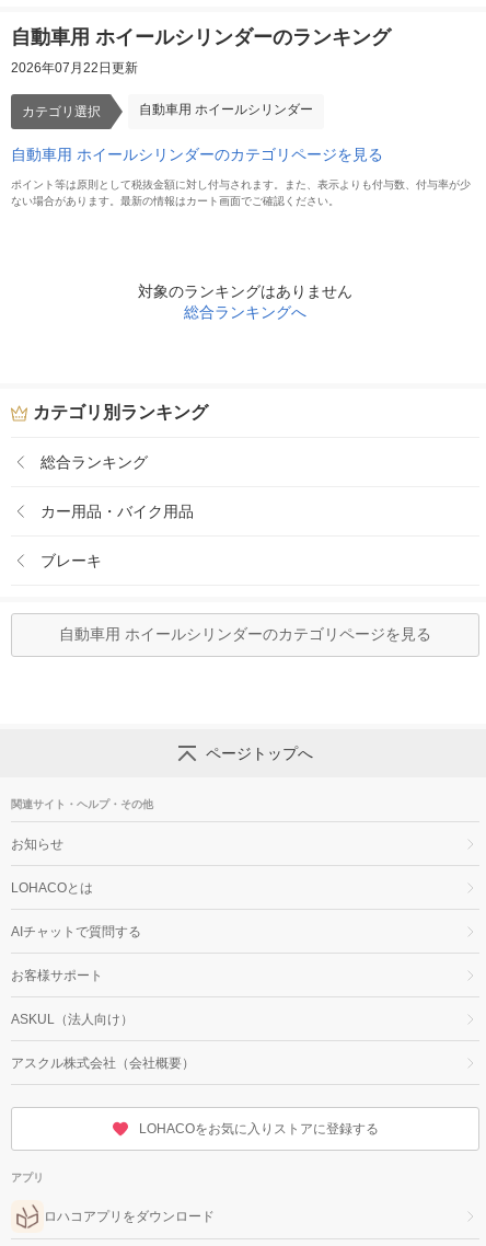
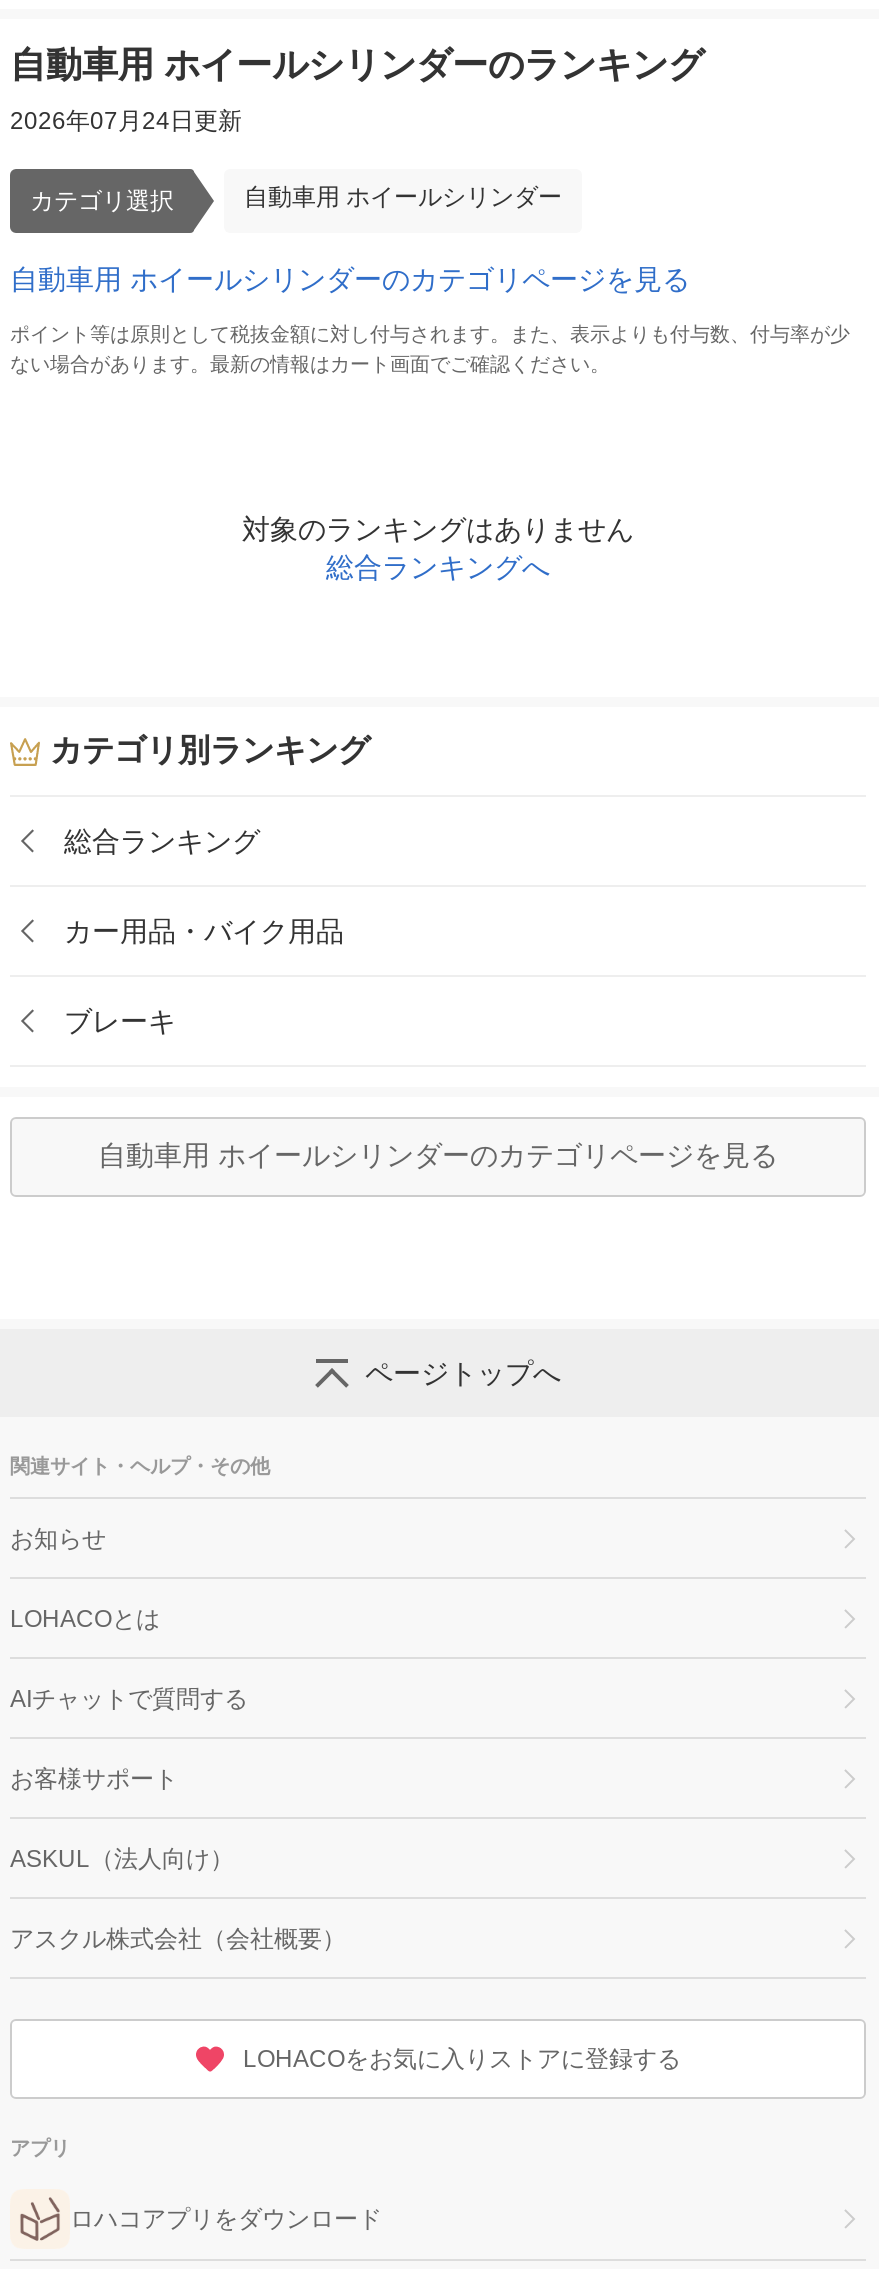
[11,60,138,76] 2026年07月22日更新 -> [10,107,242,135] 2026年07月24日更新

